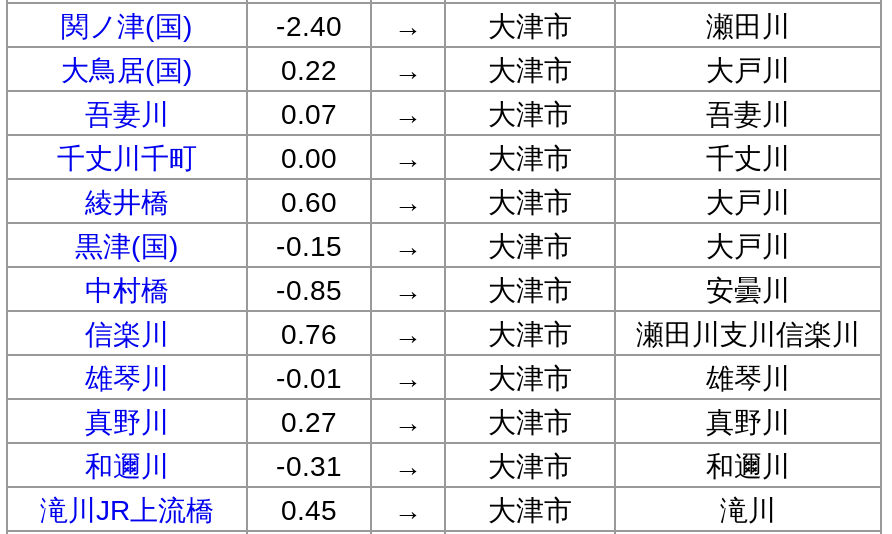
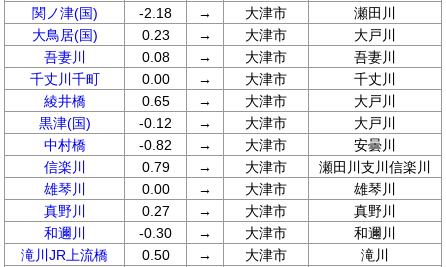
[276,10,342,42] -2.40 -> [139,5,172,21] -2.18
[281,54,337,86] 0.22 -> [141,27,169,43] 0.23
[281,98,337,130] 0.07 -> [141,49,169,65] 0.08
[281,186,337,218] 0.60 -> [141,93,169,109] 0.65
[276,230,342,262] -0.15 -> [139,115,172,131] -0.12
[276,274,342,306] -0.85 -> [139,137,172,153] -0.82
[281,318,337,350] 0.76 -> [141,159,169,175] 0.79
[276,362,342,394] -0.01 -> [141,181,169,197] 0.00
[276,450,342,482] -0.31 -> [139,225,172,241] -0.30
[281,494,337,526] 0.45 -> [141,247,169,263] 0.50

